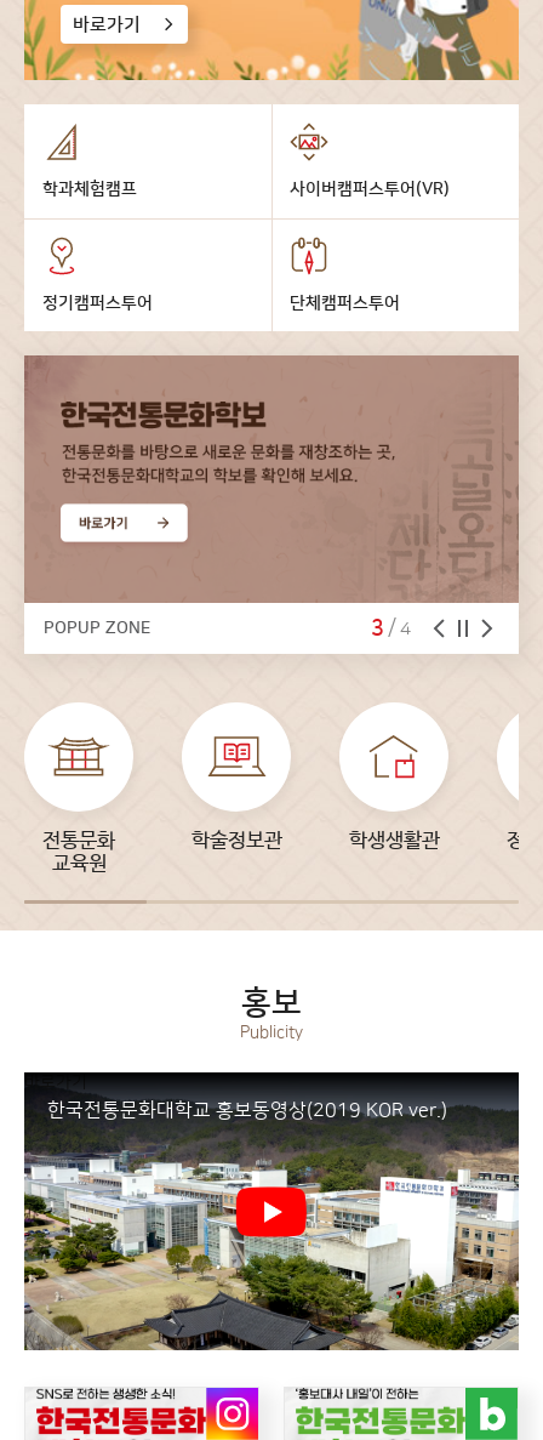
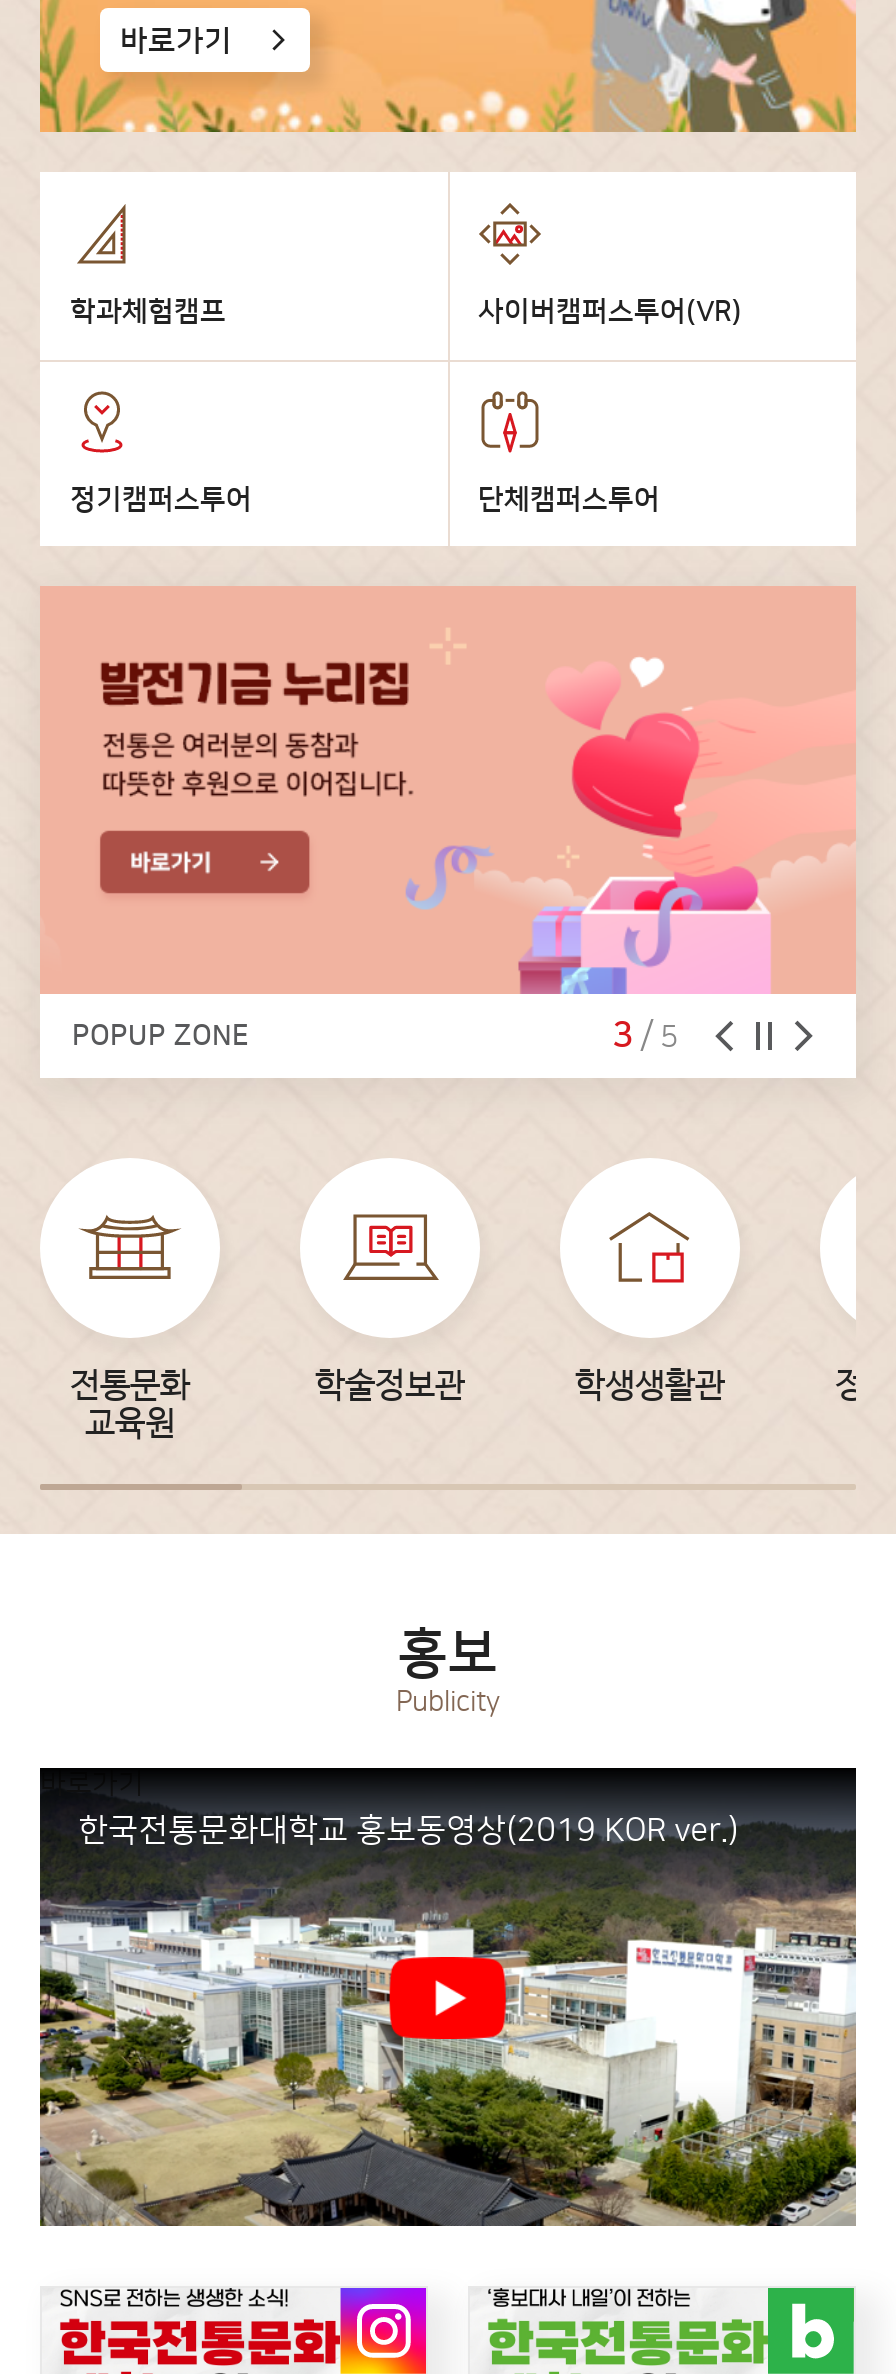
[23,355,519,640] [image] | 3 / 4 -> [40,586,856,1055] [image] | 3 / 5

